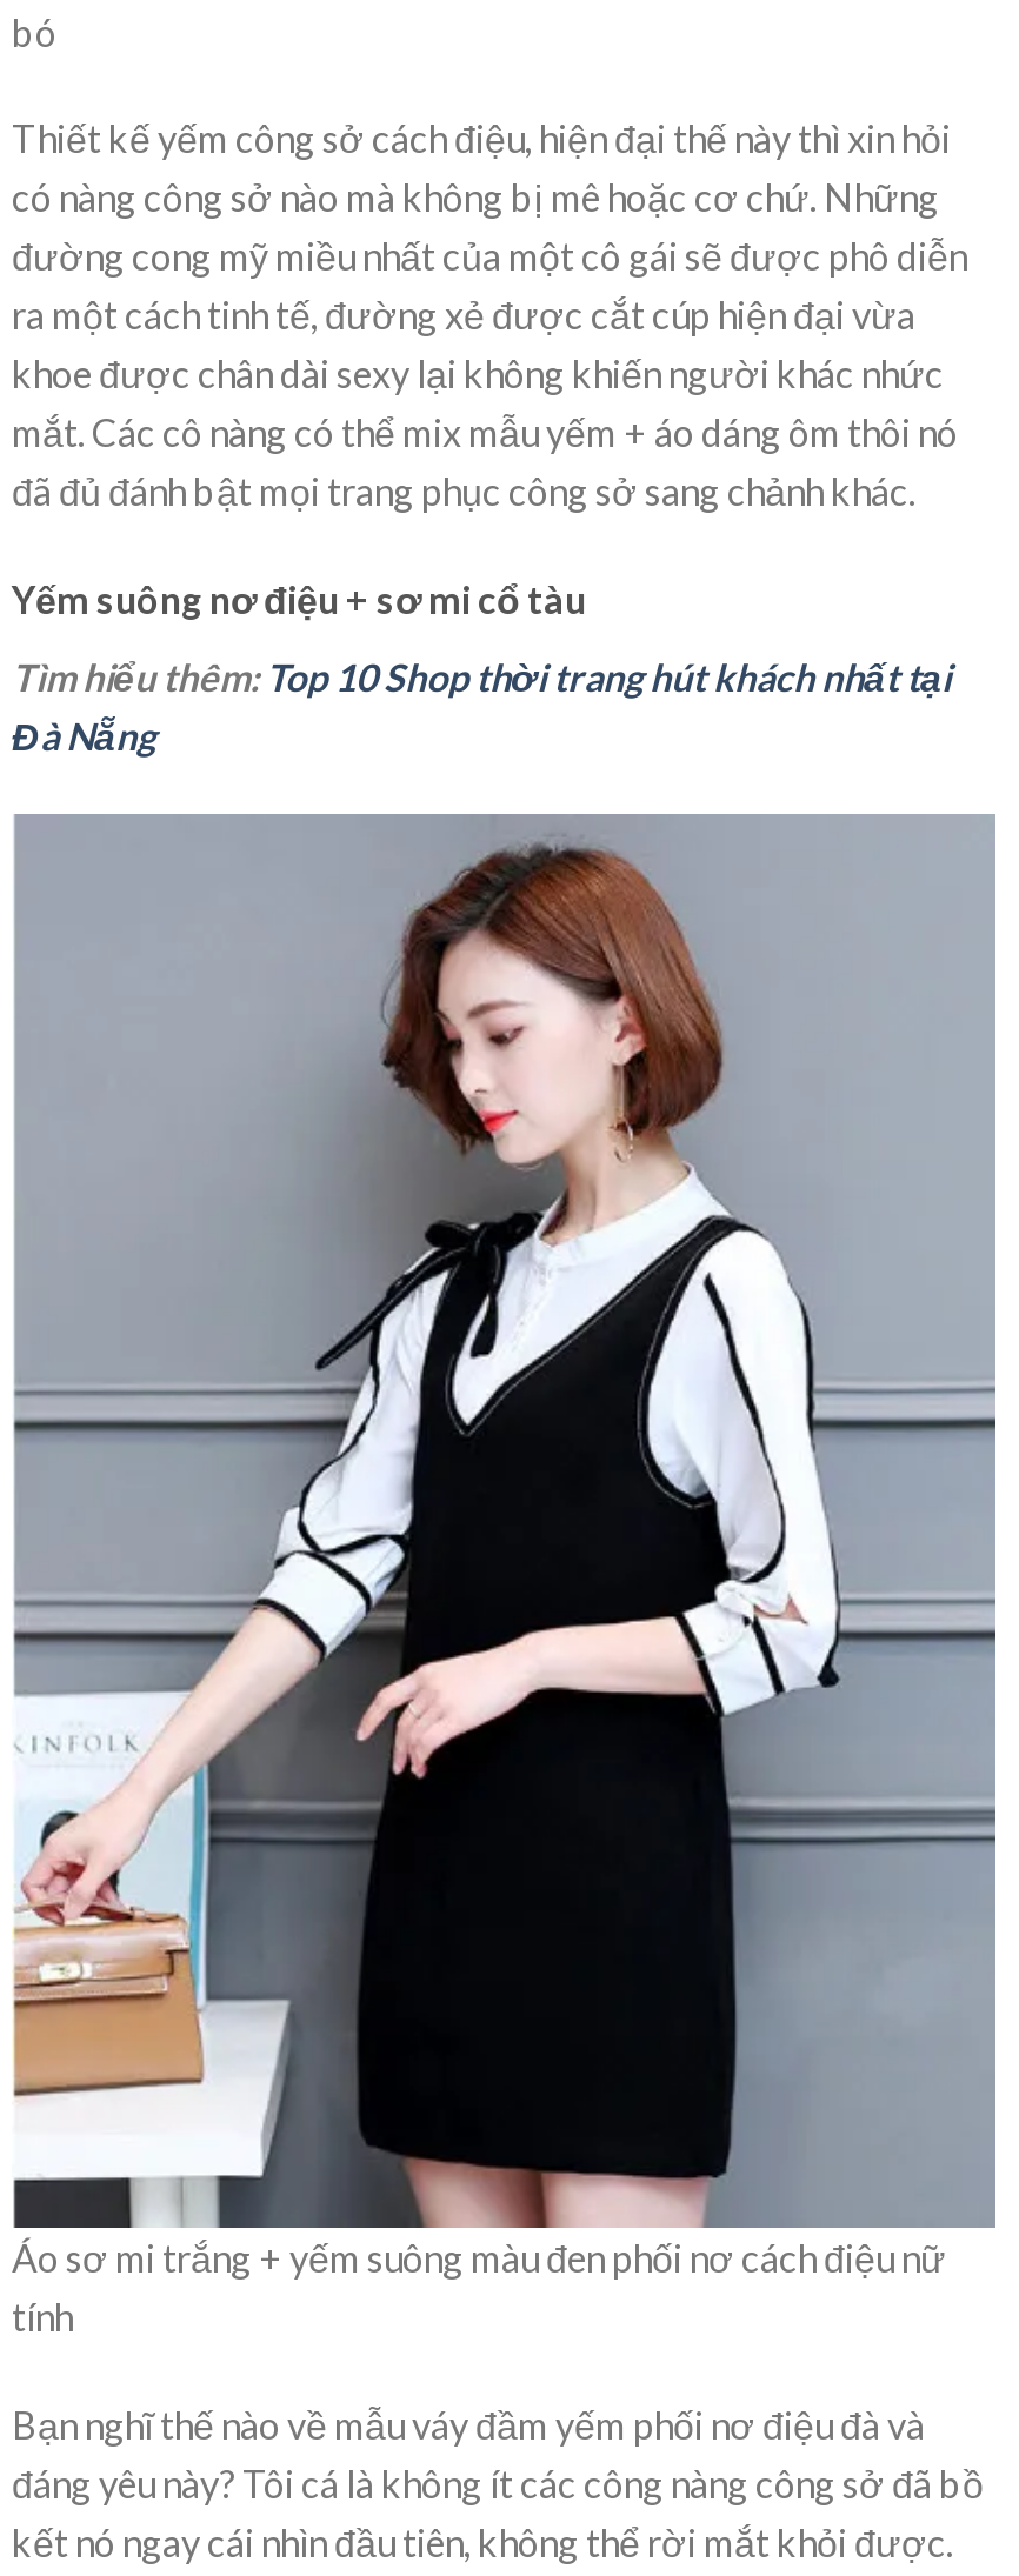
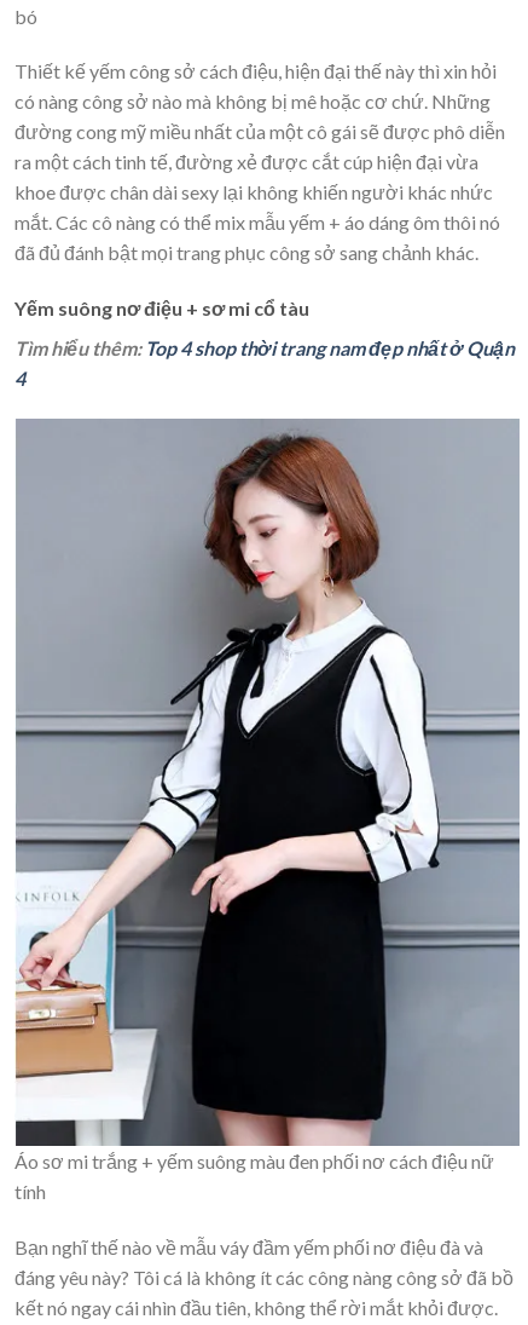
[12,654,951,758] Tìm hiểu thêm: Top 10 Shop thời trang hút khách nhất tại | Đà Nẵng -> [14,337,515,390] Tìm hiểu thêm: Top 4 shop thời trang nam đẹp nhất ở Quận | 4

